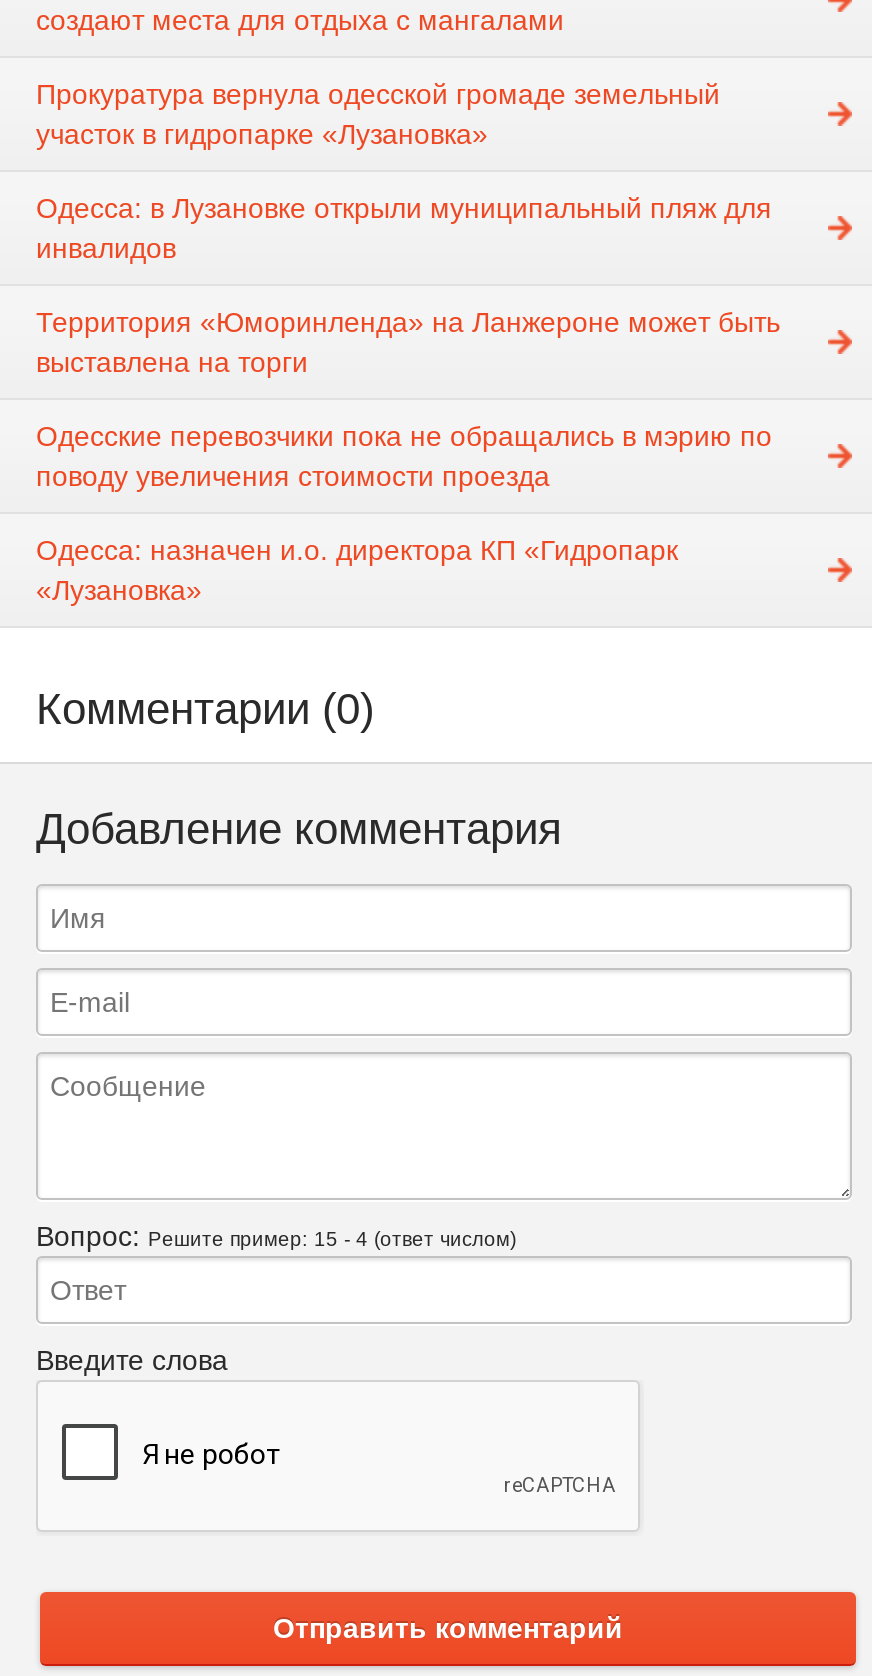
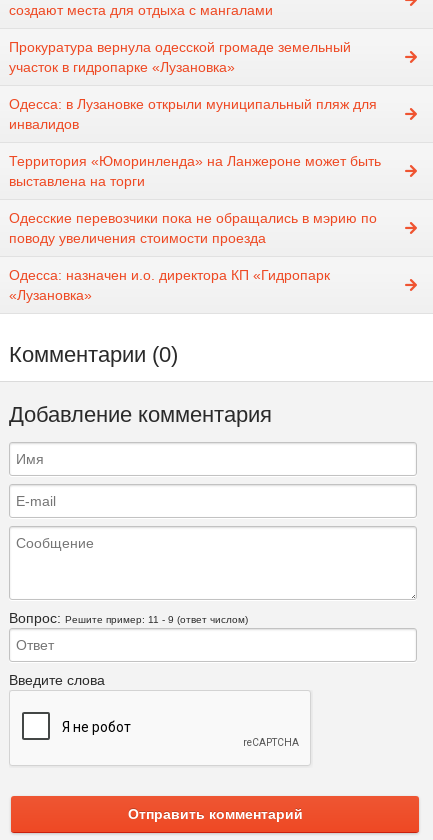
[36,1219,516,1251] Вопрос: Решите пример: 15 - 4 (ответ числом) -> [9,610,248,626] Вопрос: Решите пример: 11 - 9 (ответ числом)

